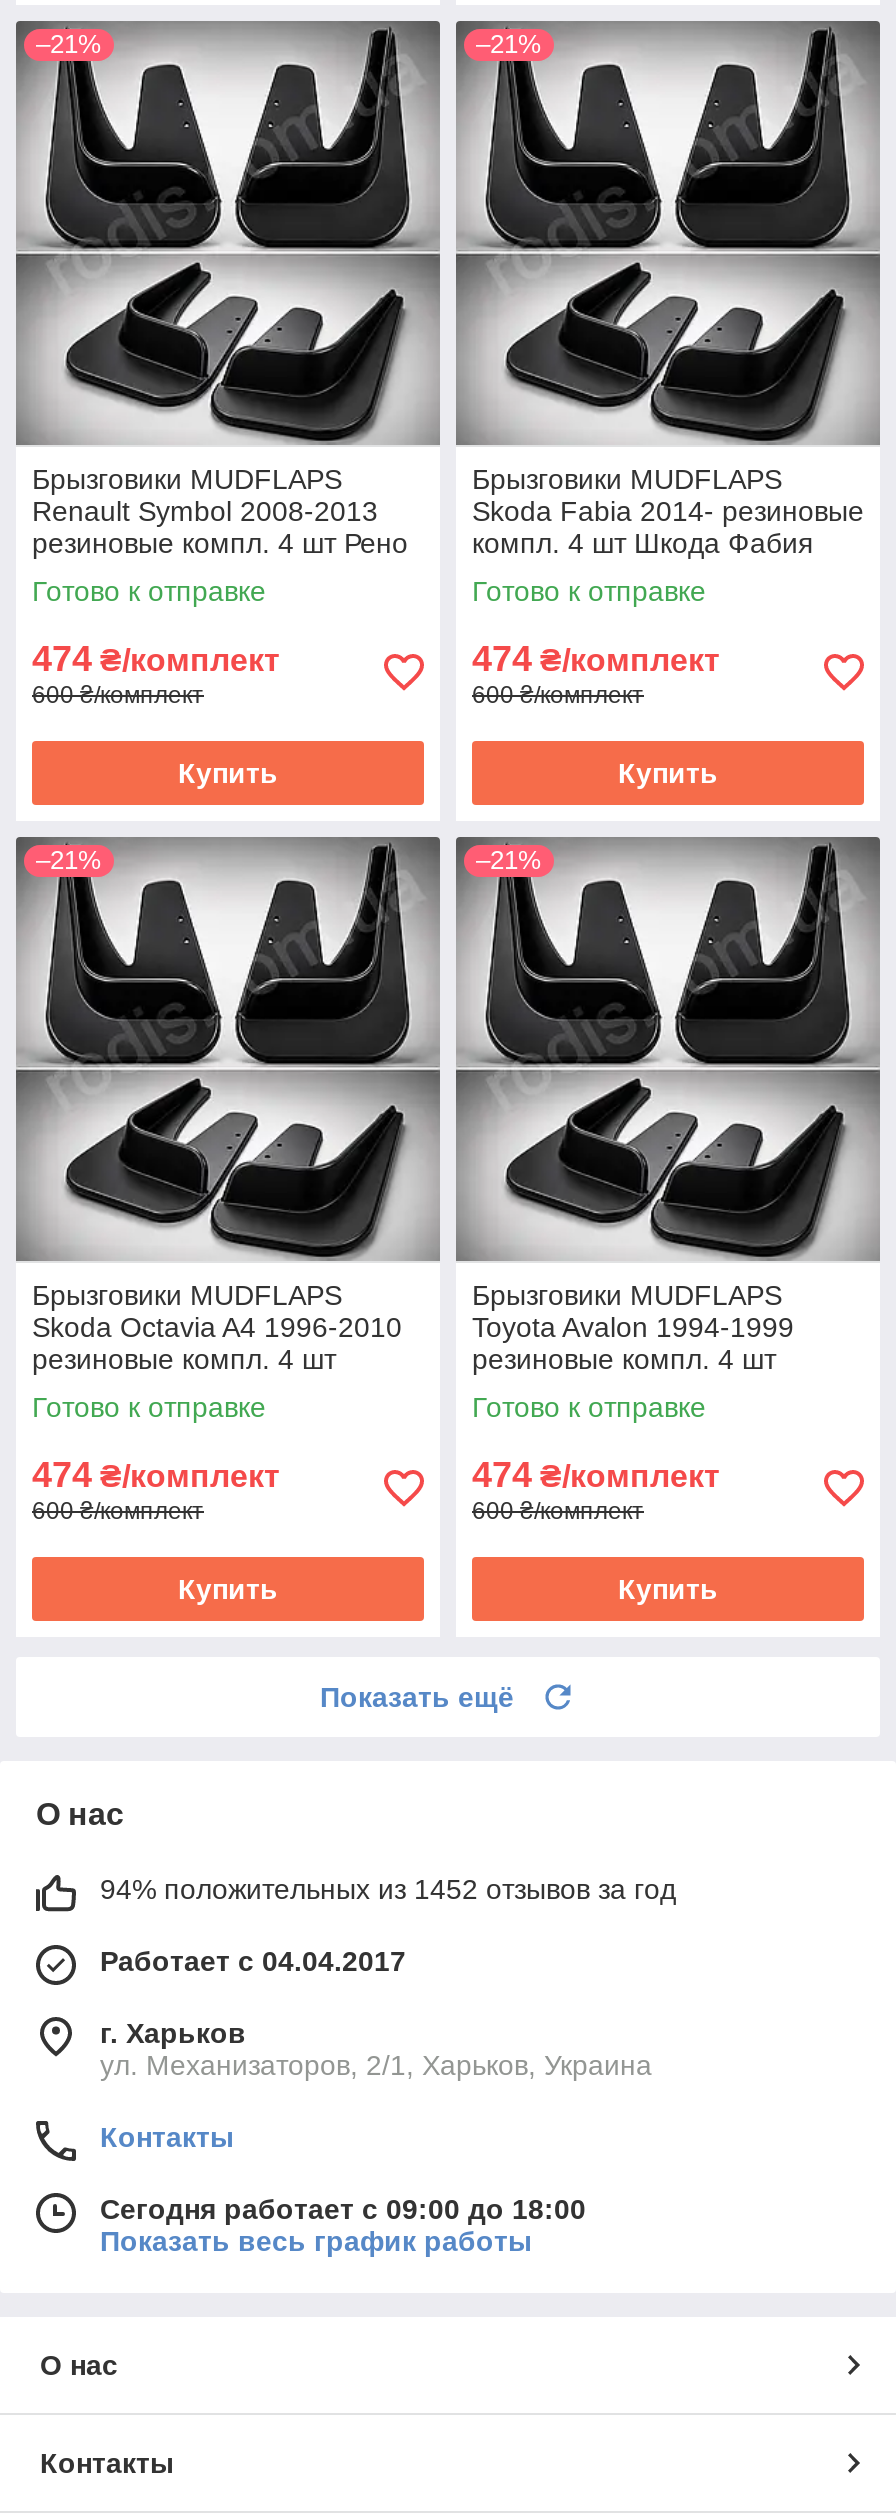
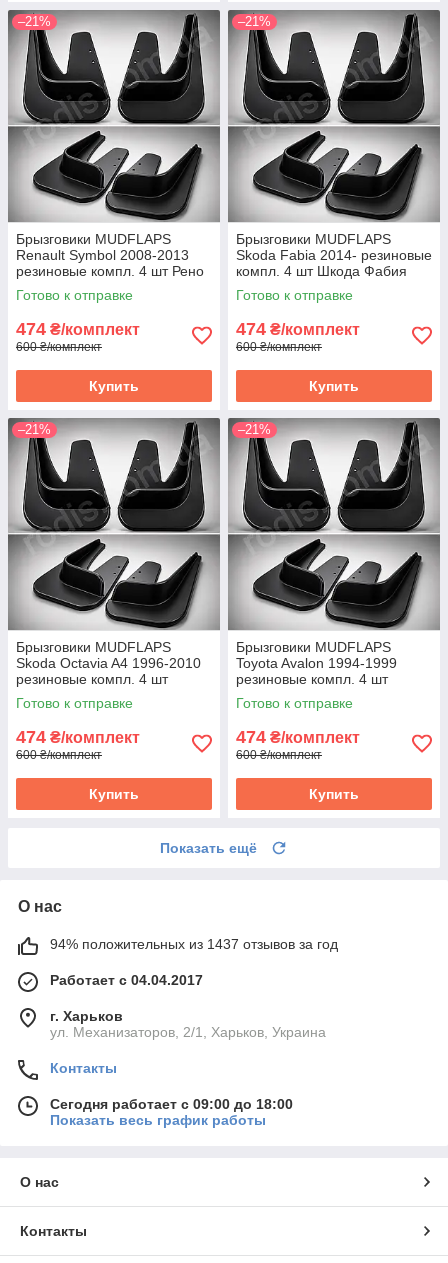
[100,1873,676,1905] 94% положительных из 1452 отзывов за год -> [50,936,338,952] 94% положительных из 1437 отзывов за год

